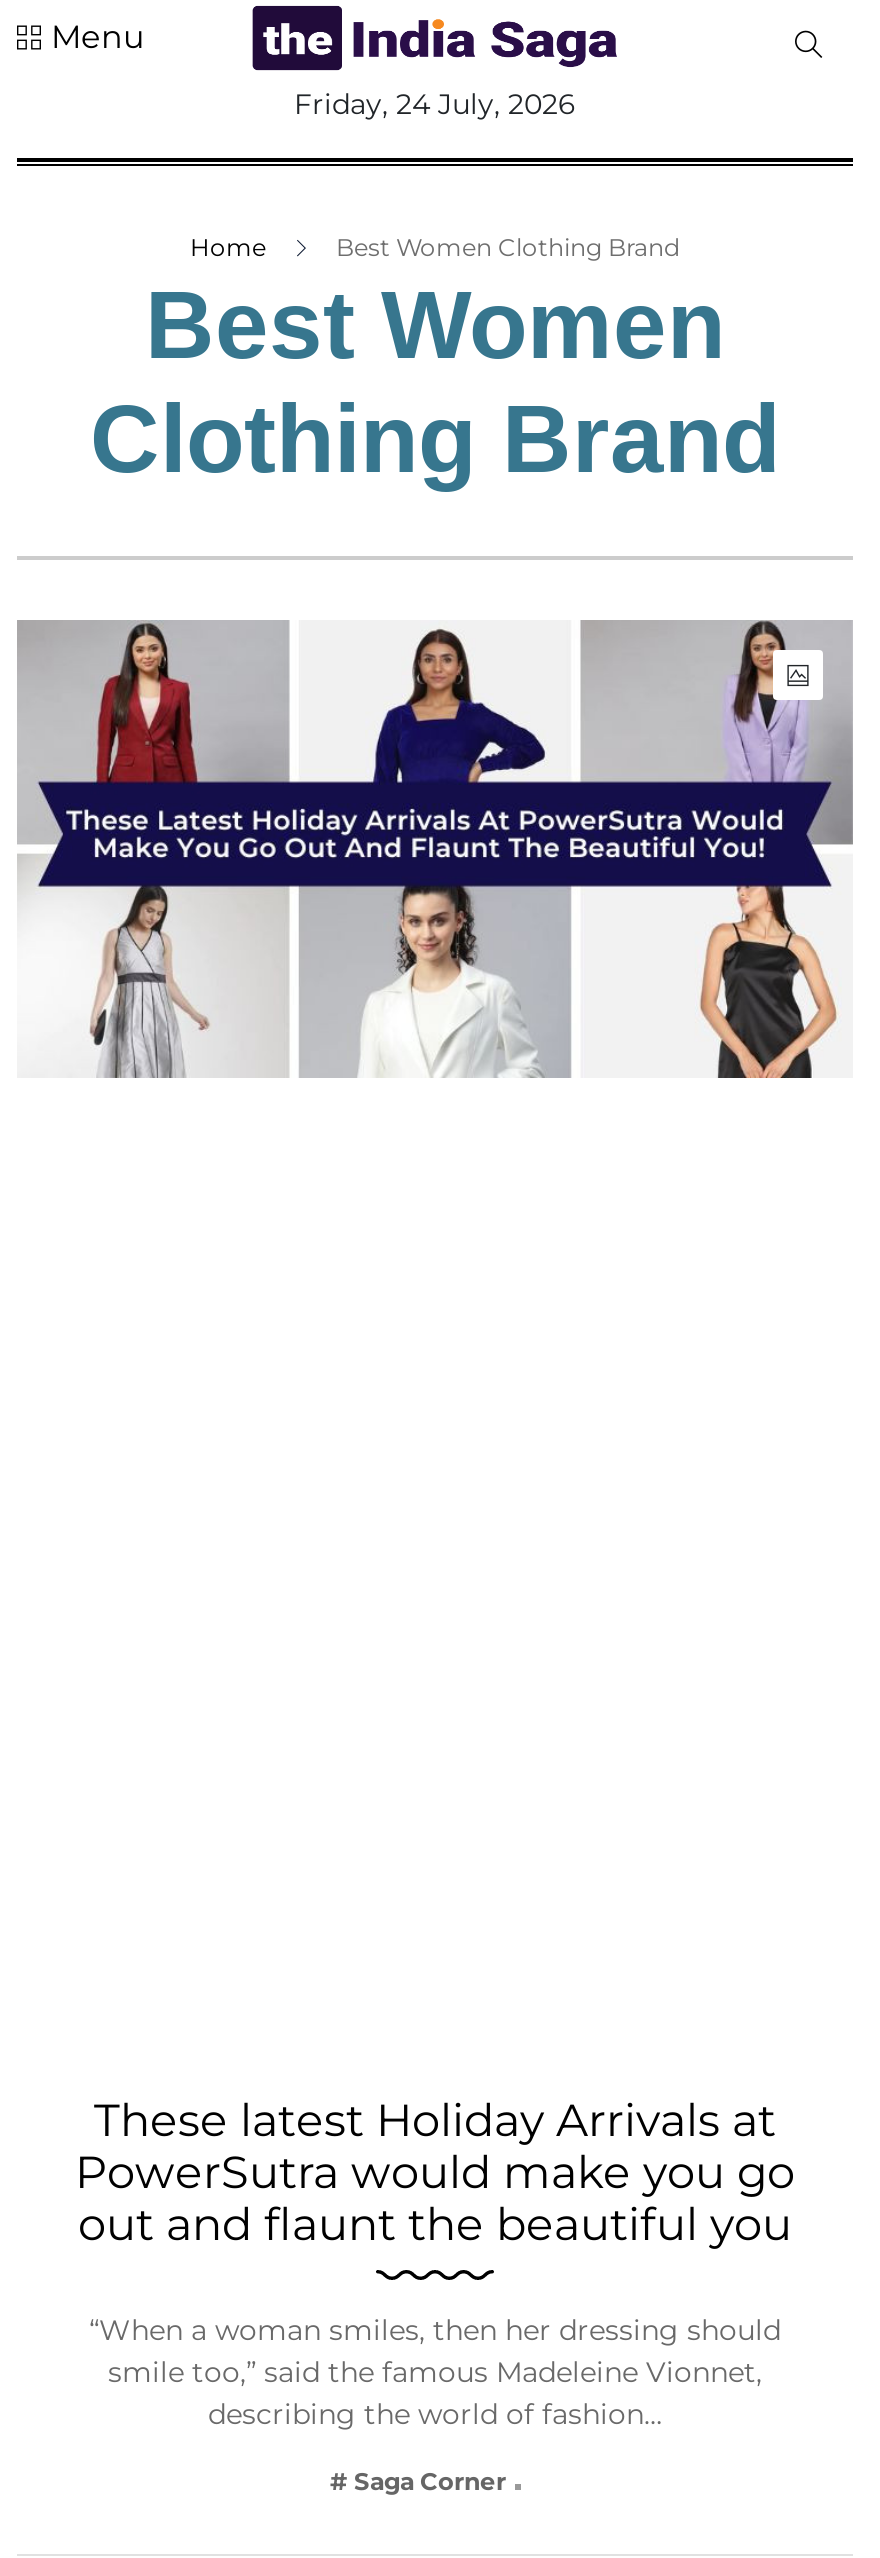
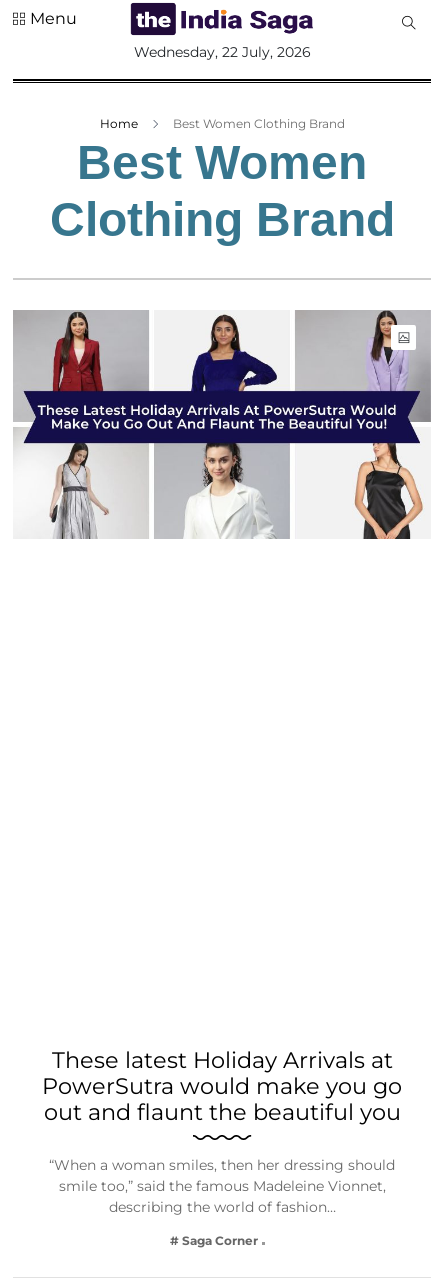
[294,85,576,121] Friday, 24 July, 2026 -> [133,43,310,61] Wednesday, 22 July, 2026

